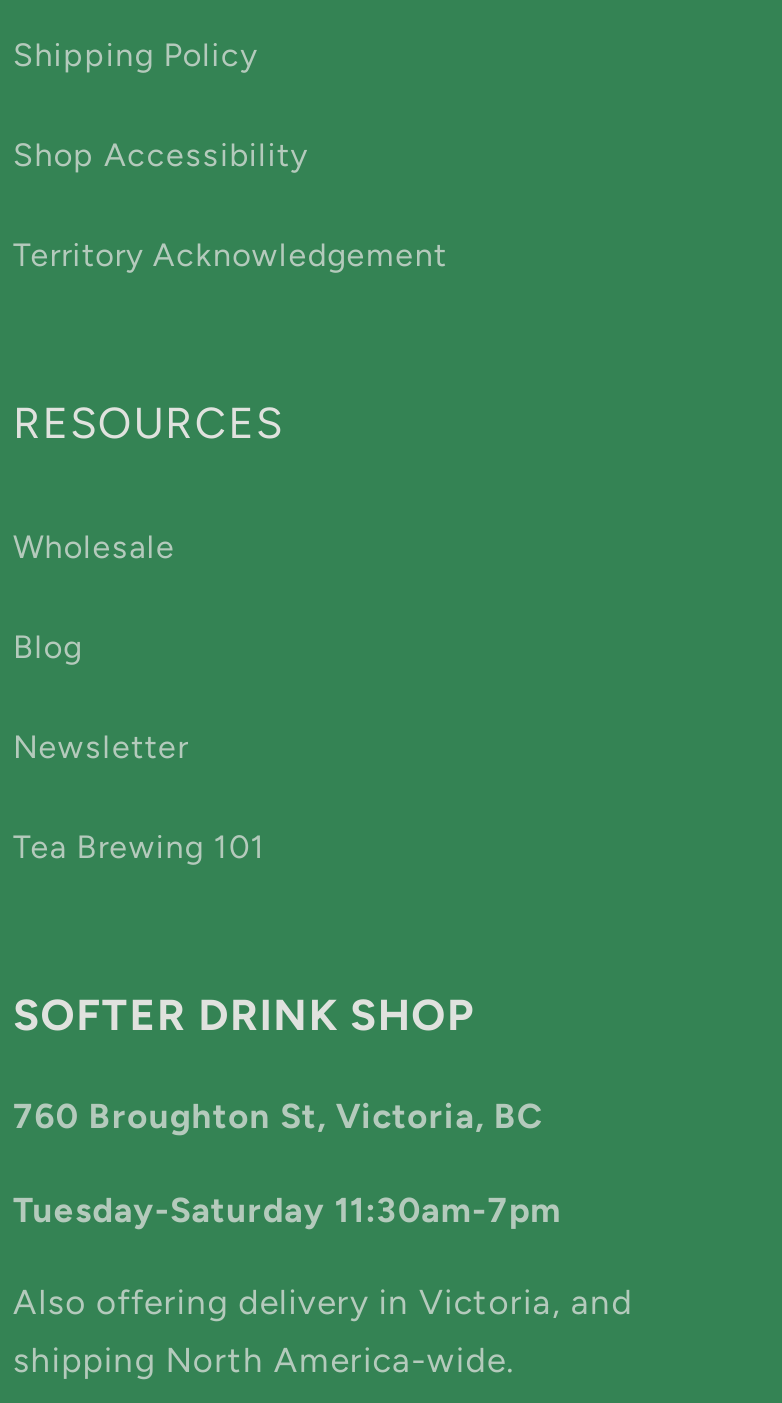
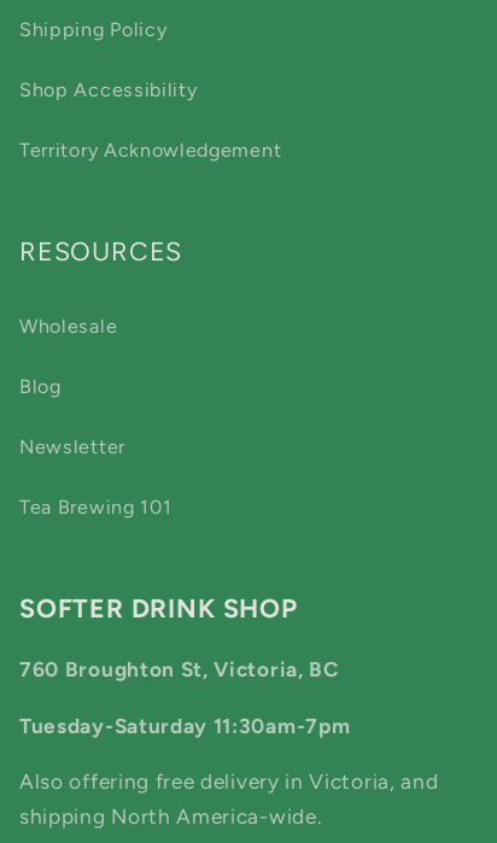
[13,1282,633,1322] Also offering delivery in Victoria, and -> [19,769,438,794] Also offering free delivery in Victoria, and

